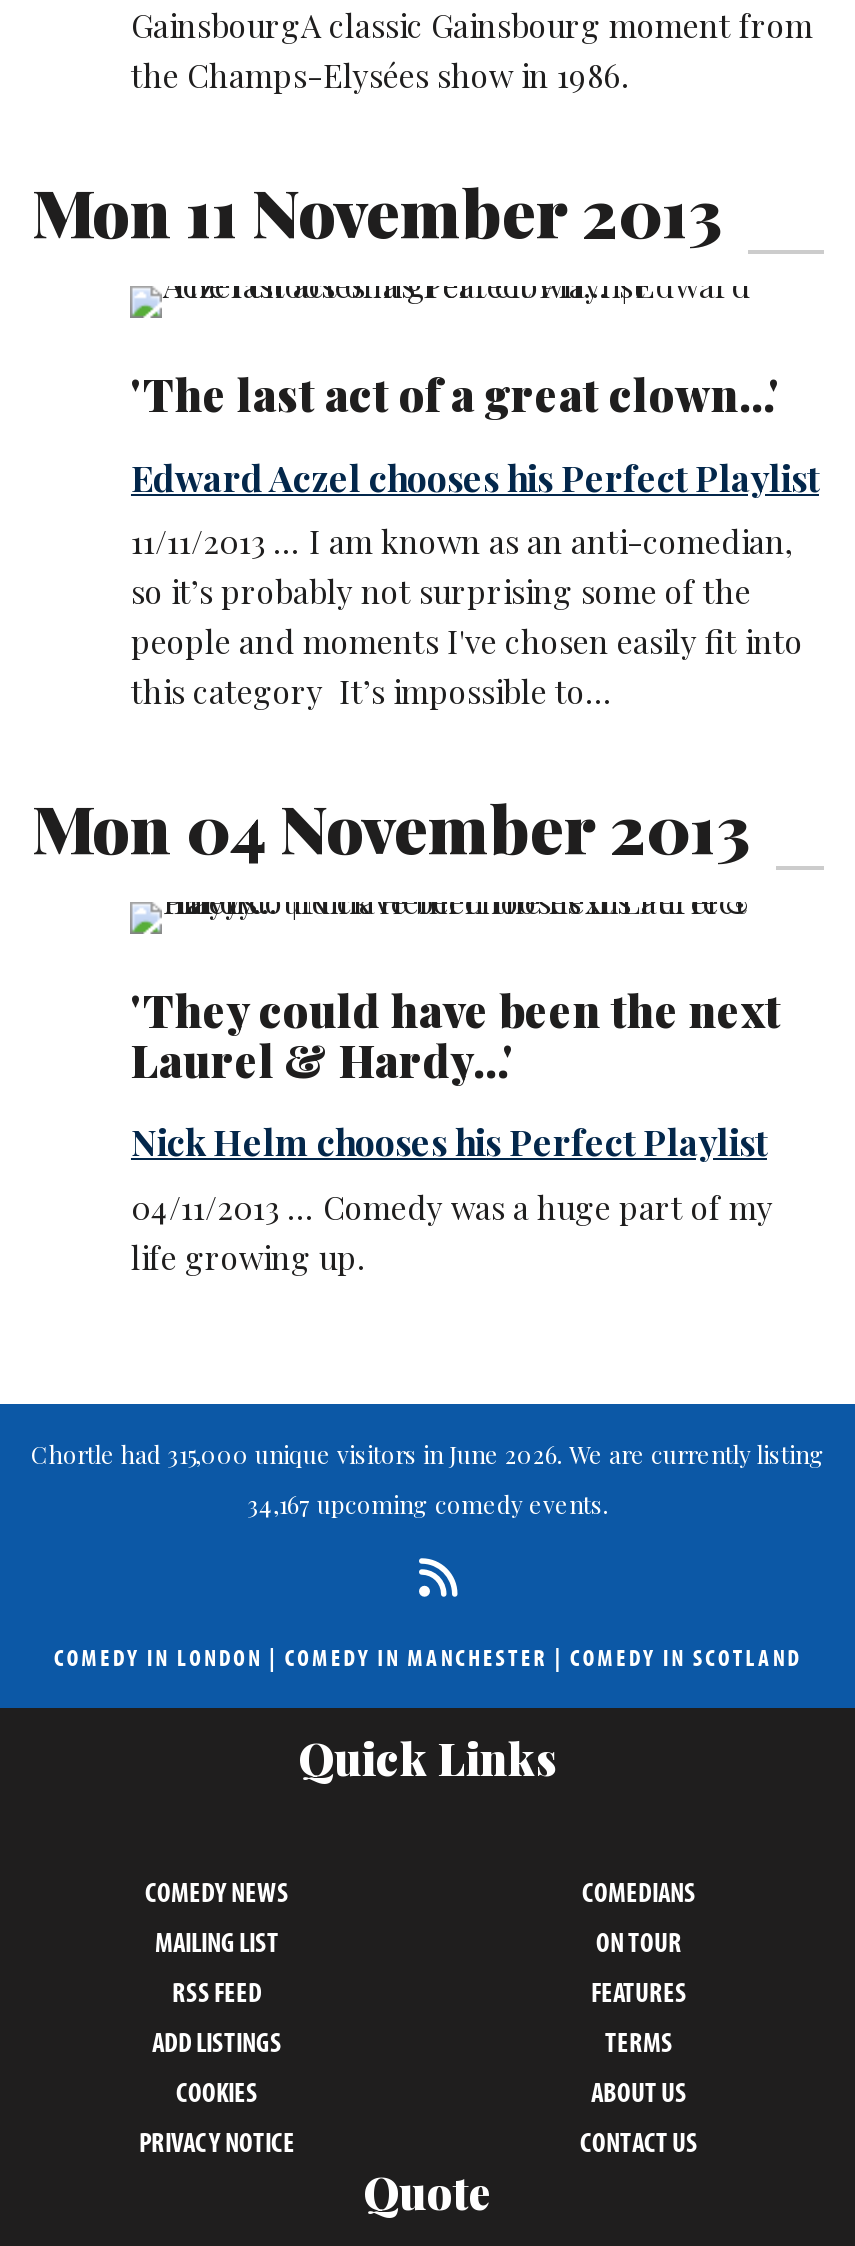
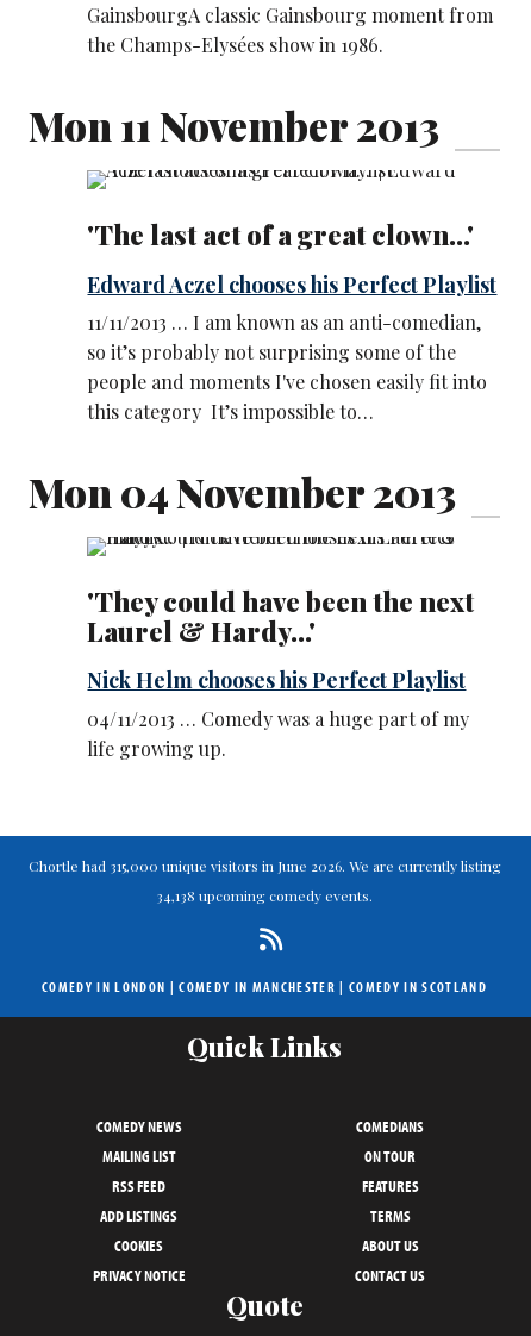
[247,1489,609,1521] 34,167 upcoming comedy events. -> [156,886,373,906] 34,138 upcoming comedy events.

